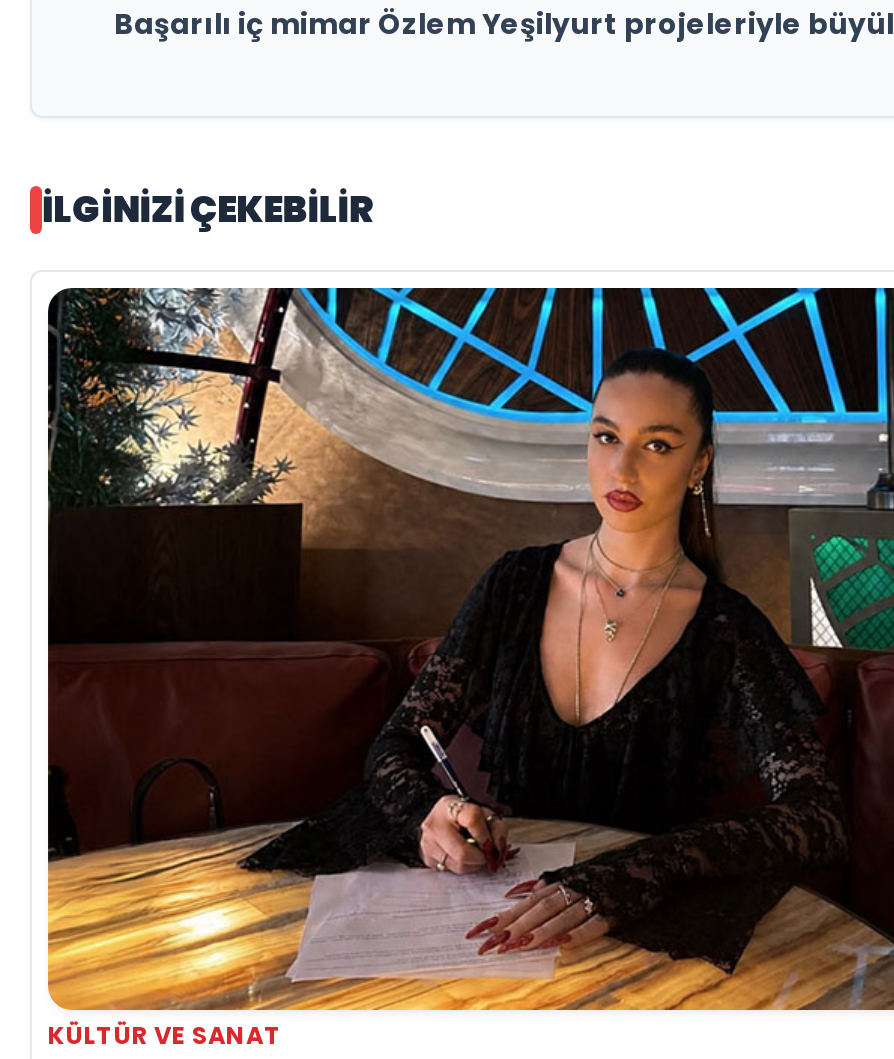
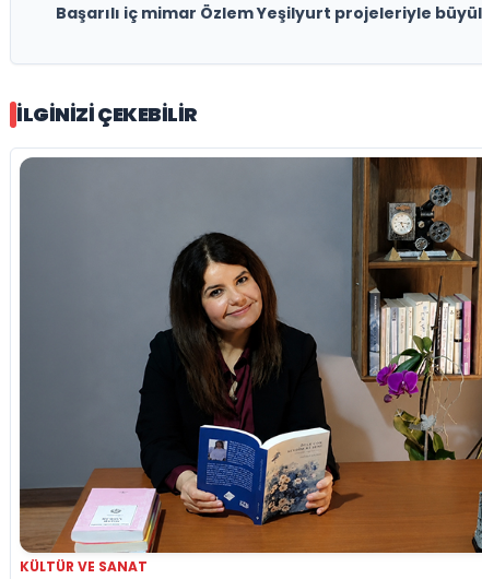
[46,286,888,1012] [image] -> [19,156,479,554] [image]

